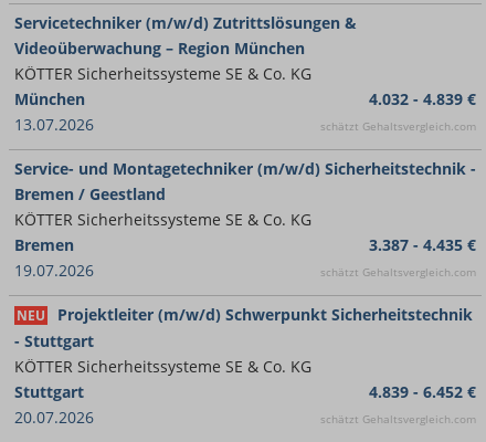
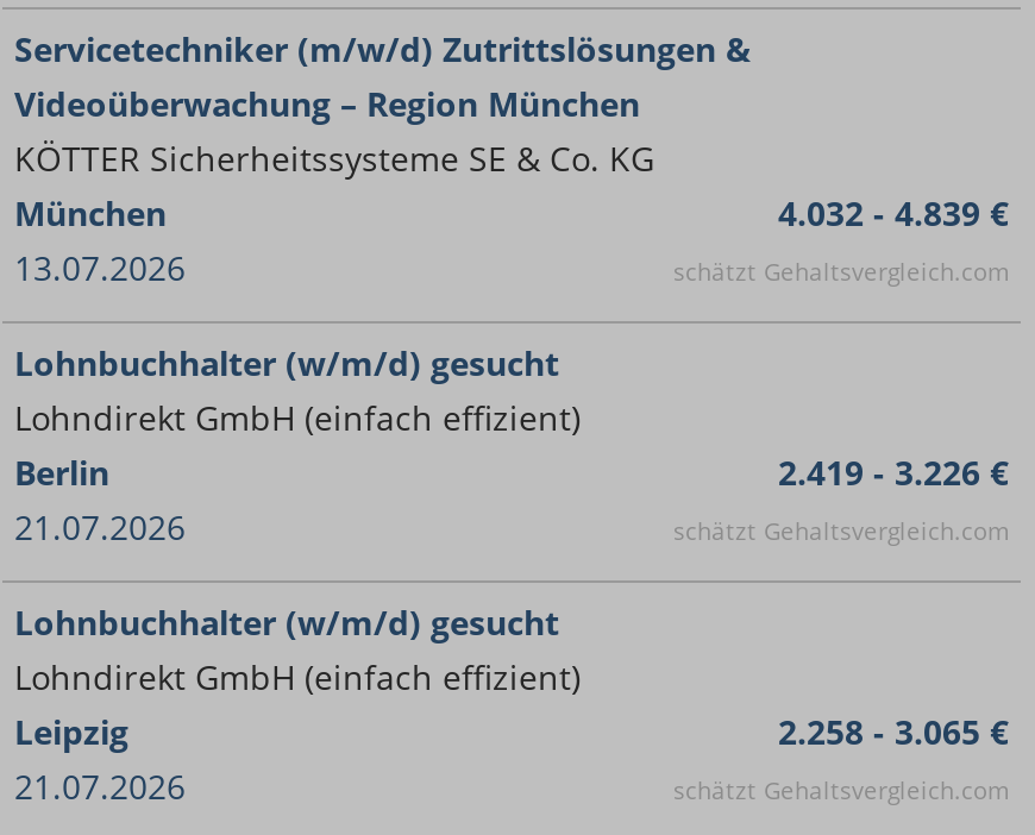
[14,158,476,281] Service- und Montagetechniker (m/w/d) Sicherheitstechnik - | Bremen / Geestland | KÖTTER Sicherheitssysteme SE & Co. KG | Bremen | 19.07.2026 -> [14,340,581,550] Lohnbuchhalter (w/m/d) gesucht | Lohndirekt GmbH (einfach effizient) | Berlin | 21.07.2026
[369,234,476,255] 3.387 - 4.435 € -> [778,450,1009,495] 2.419 - 3.226 €
[14,304,473,428] NEU | Projektleiter (m/w/d) Schwerpunkt Sicherheitstechnik | - Stuttgart | KÖTTER Sicherheitssysteme SE & Co. KG | Stuttgart | 20.07.2026 -> [14,599,581,809] Lohnbuchhalter (w/m/d) gesucht | Lohndirekt GmbH (einfach effizient) | Leipzig | 21.07.2026
[369,381,476,402] 4.839 - 6.452 € -> [778,709,1009,754] 2.258 - 3.065 €

